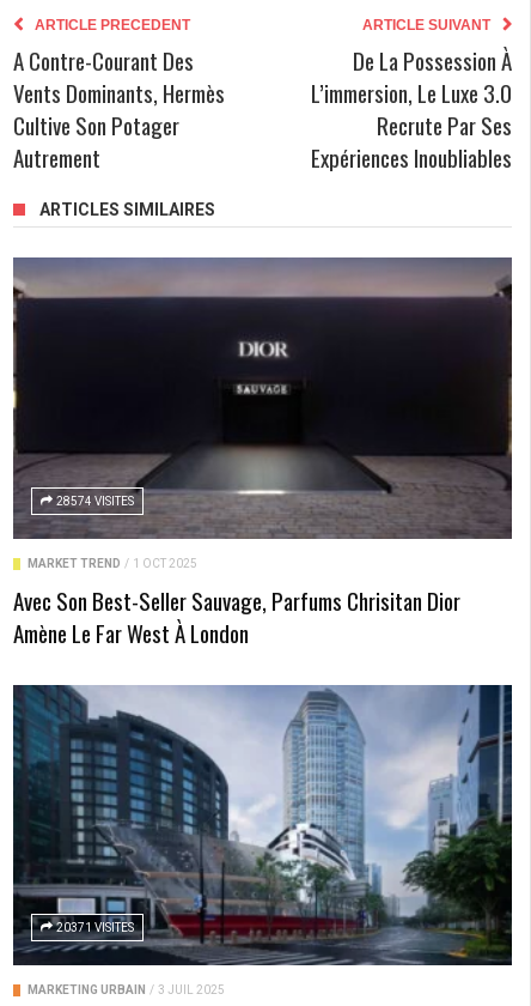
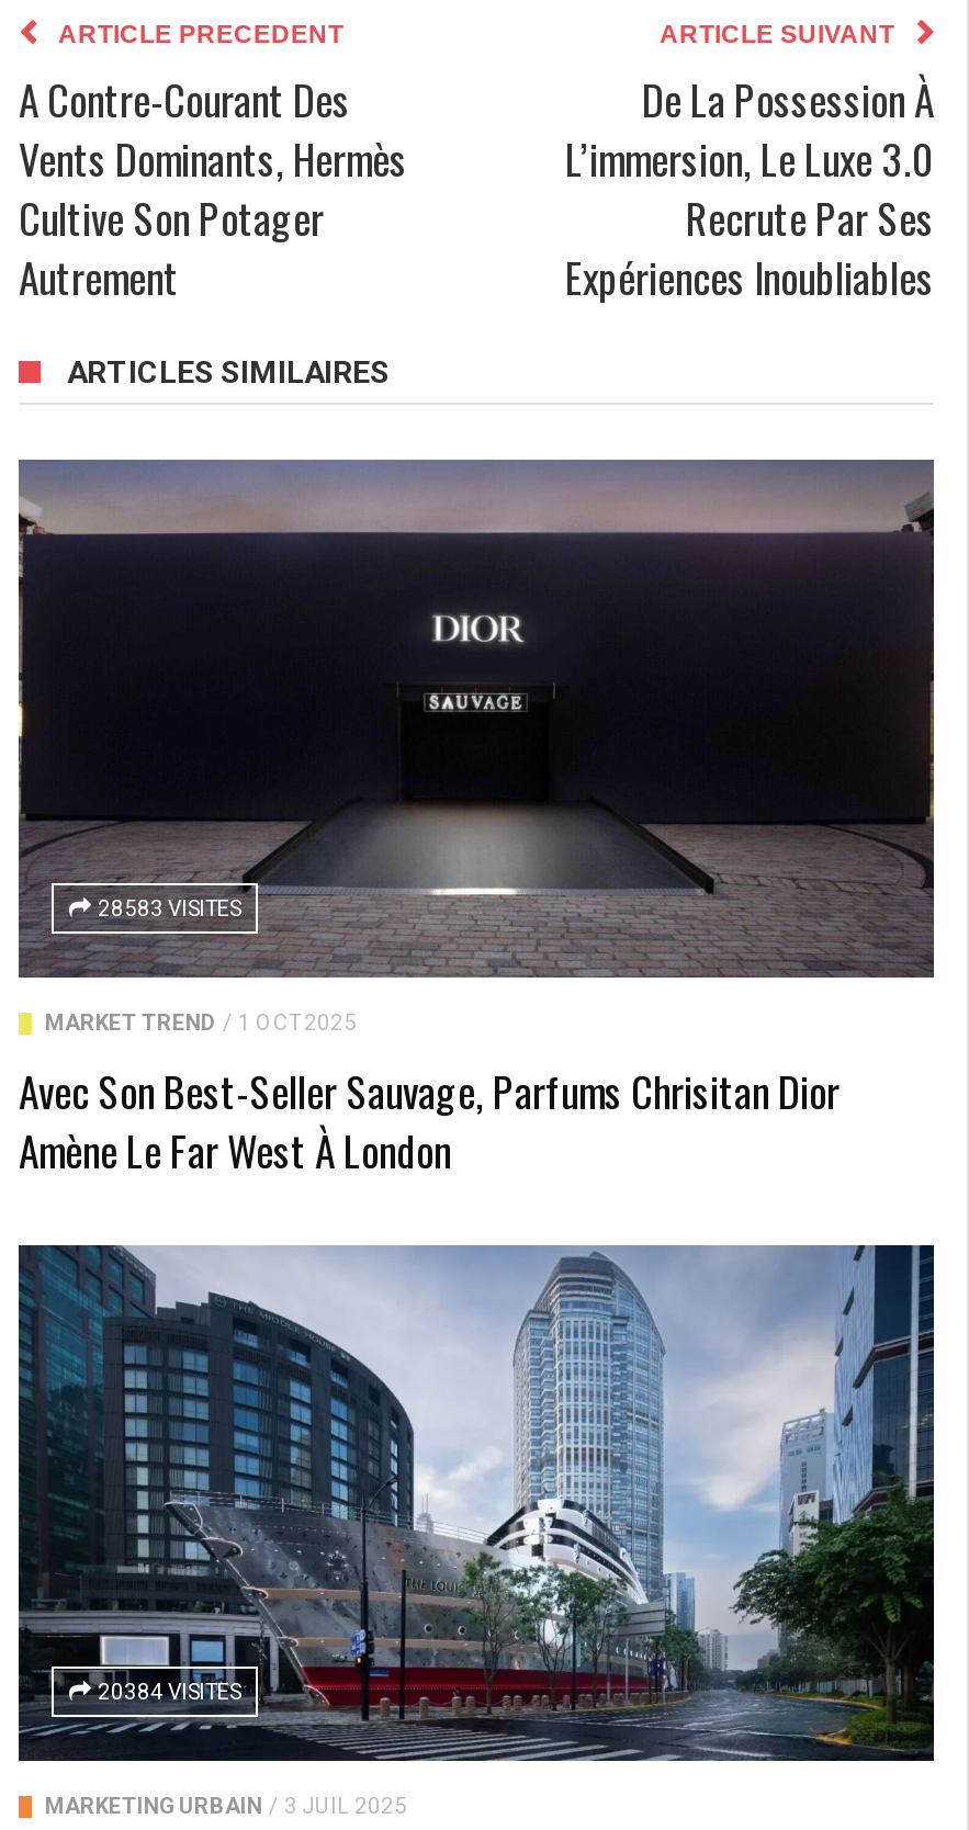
[56,494,134,508] 28574 VISITES -> [98,895,240,919] 28583 VISITES
[56,921,134,935] 20371 VISITES -> [98,1679,240,1703] 20384 VISITES

